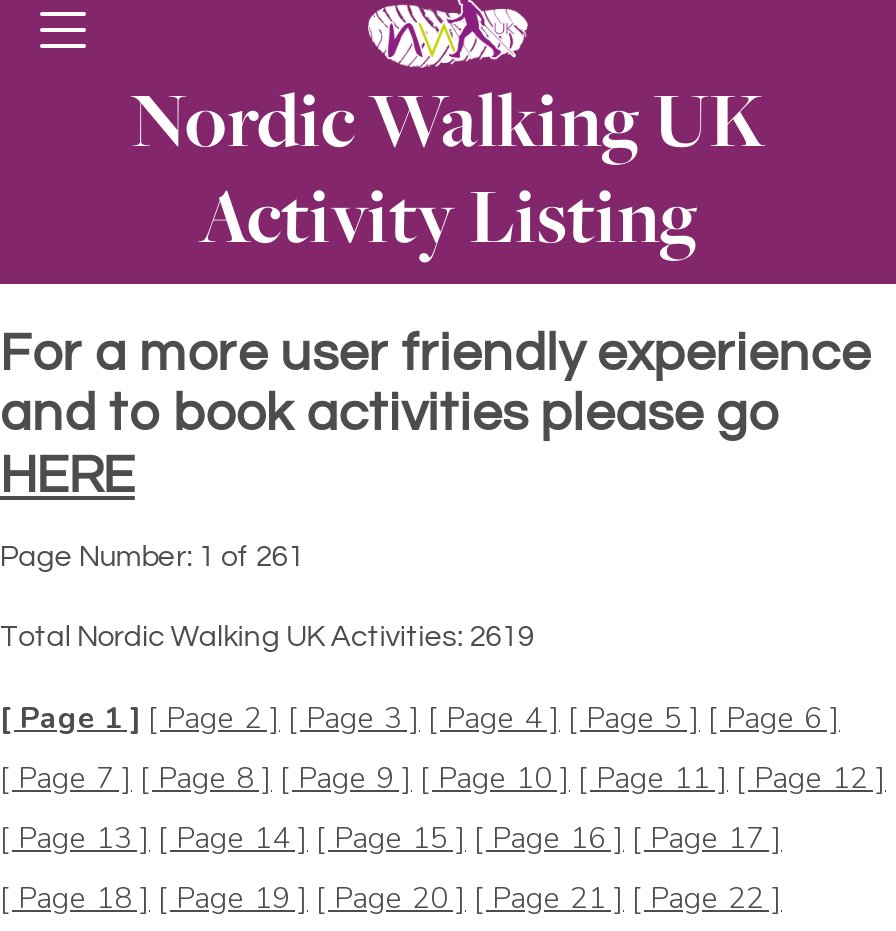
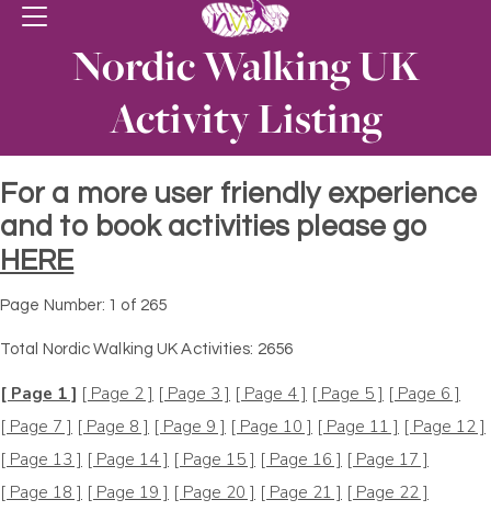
[0,542,304,572] Page Number: 1 of 261 -> [0,297,167,314] Page Number: 1 of 265
[0,622,534,652] Total Nordic Walking UK Activities: 2619 -> [0,341,293,357] Total Nordic Walking UK Activities: 2656

